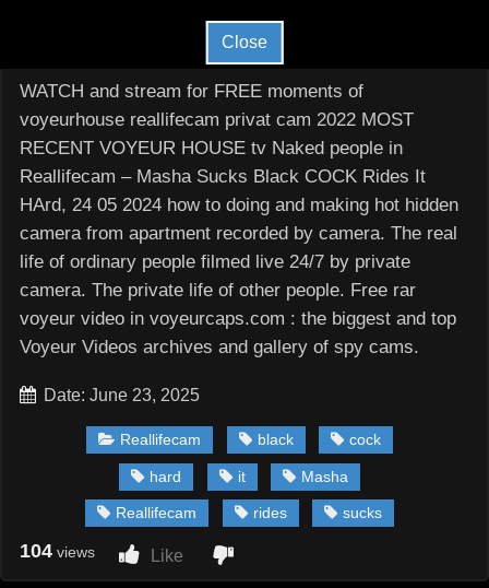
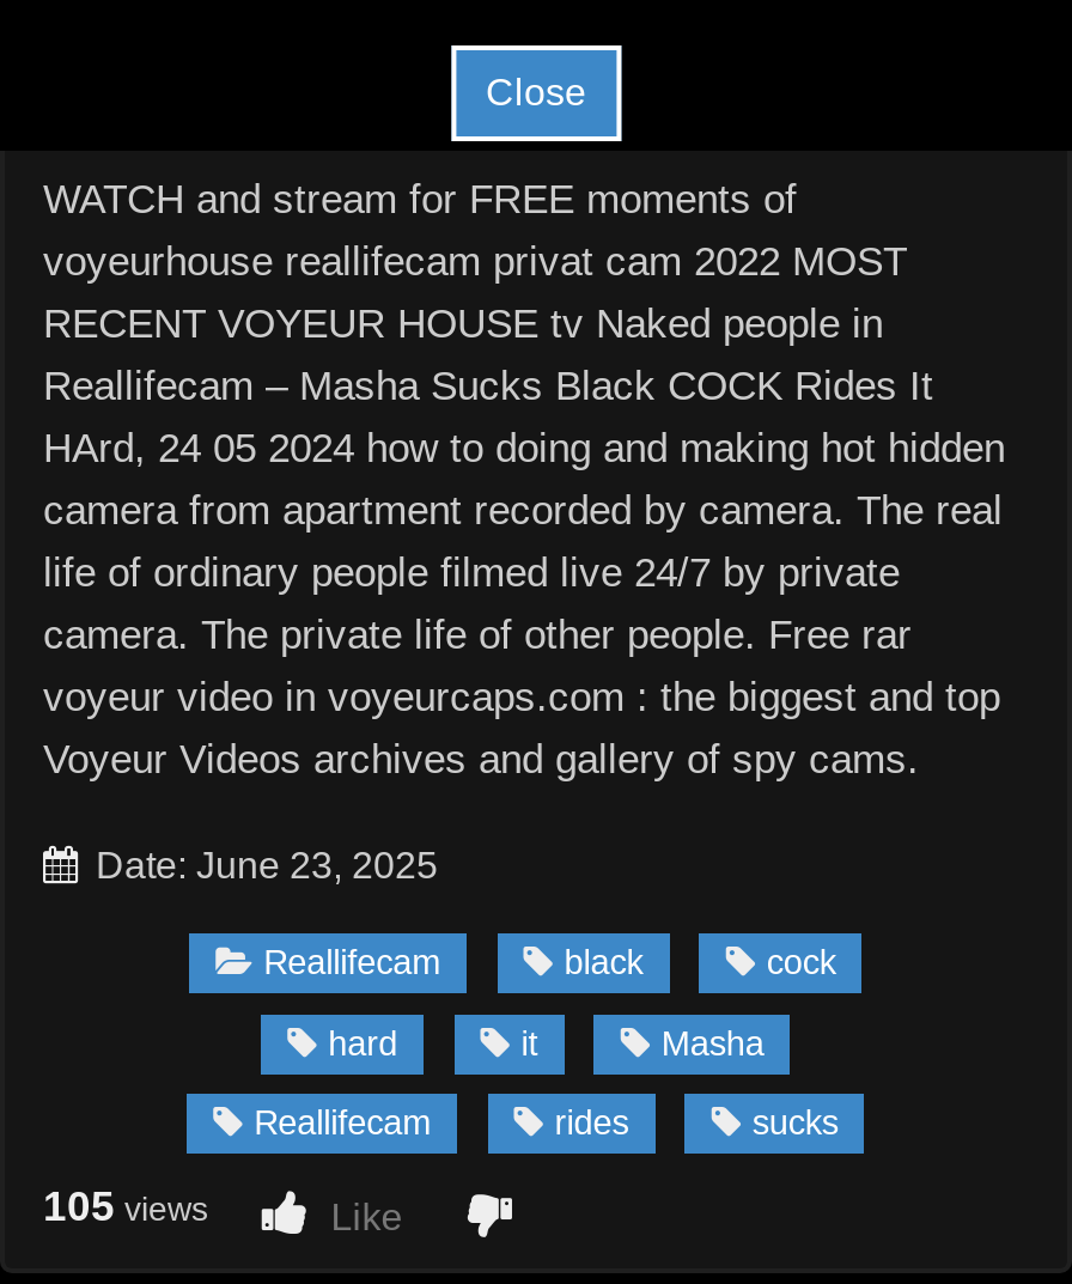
[20,540,95,562] 104 views -> [43,1182,208,1230] 105 views

